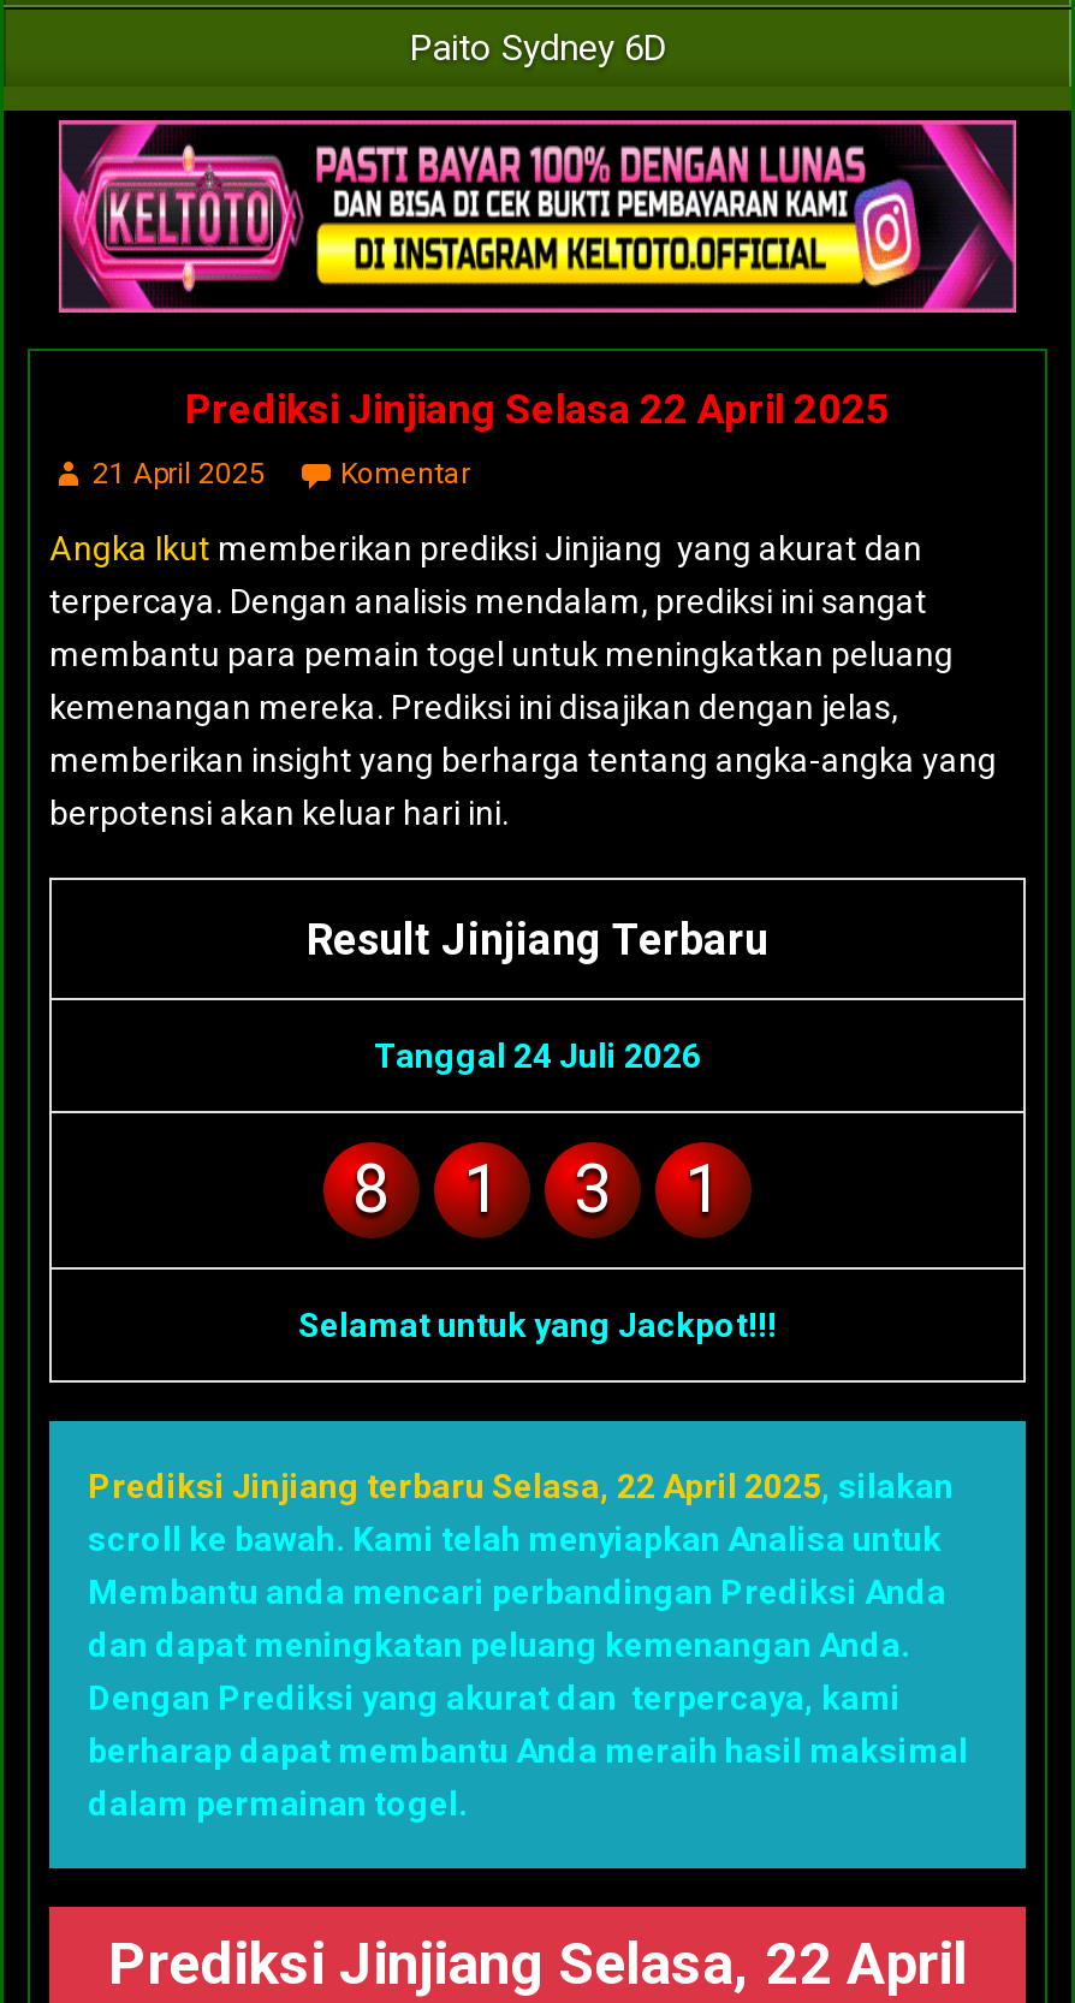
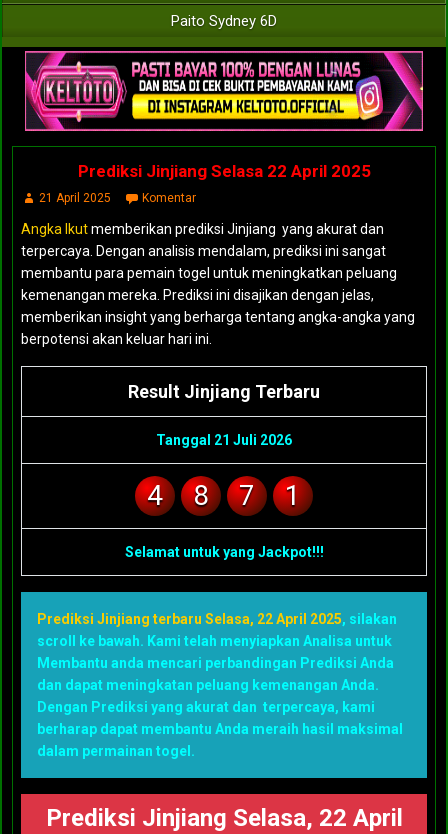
[374,1035,701,1074] Tanggal 24 Juli 2026 -> [147,431,292,511] Tanggal 21 Juli 2026 | 4
[463,1148,612,1228] 1 | 3 -> [239,478,255,511] 7

